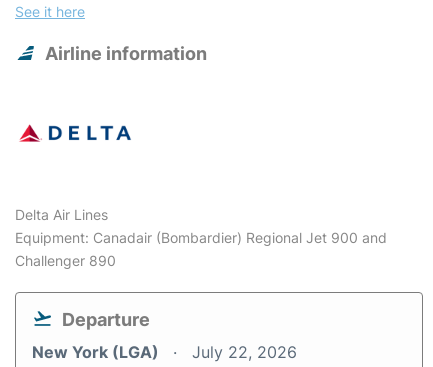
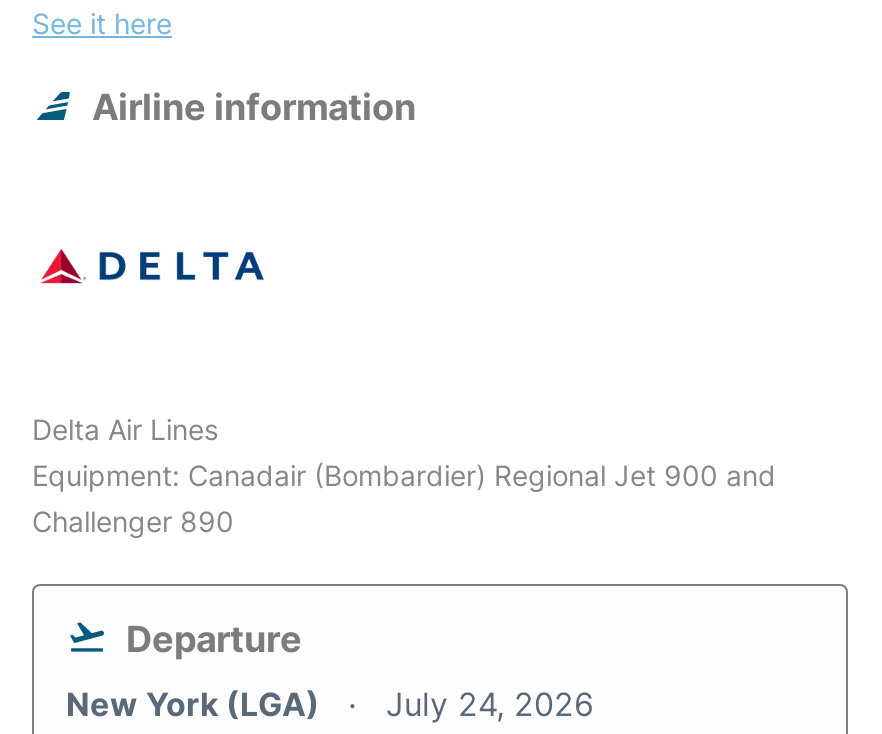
[32,342,297,362] New York (LGA) July 22, 2026 -> [66,685,594,725] New York (LGA) July 24, 2026

